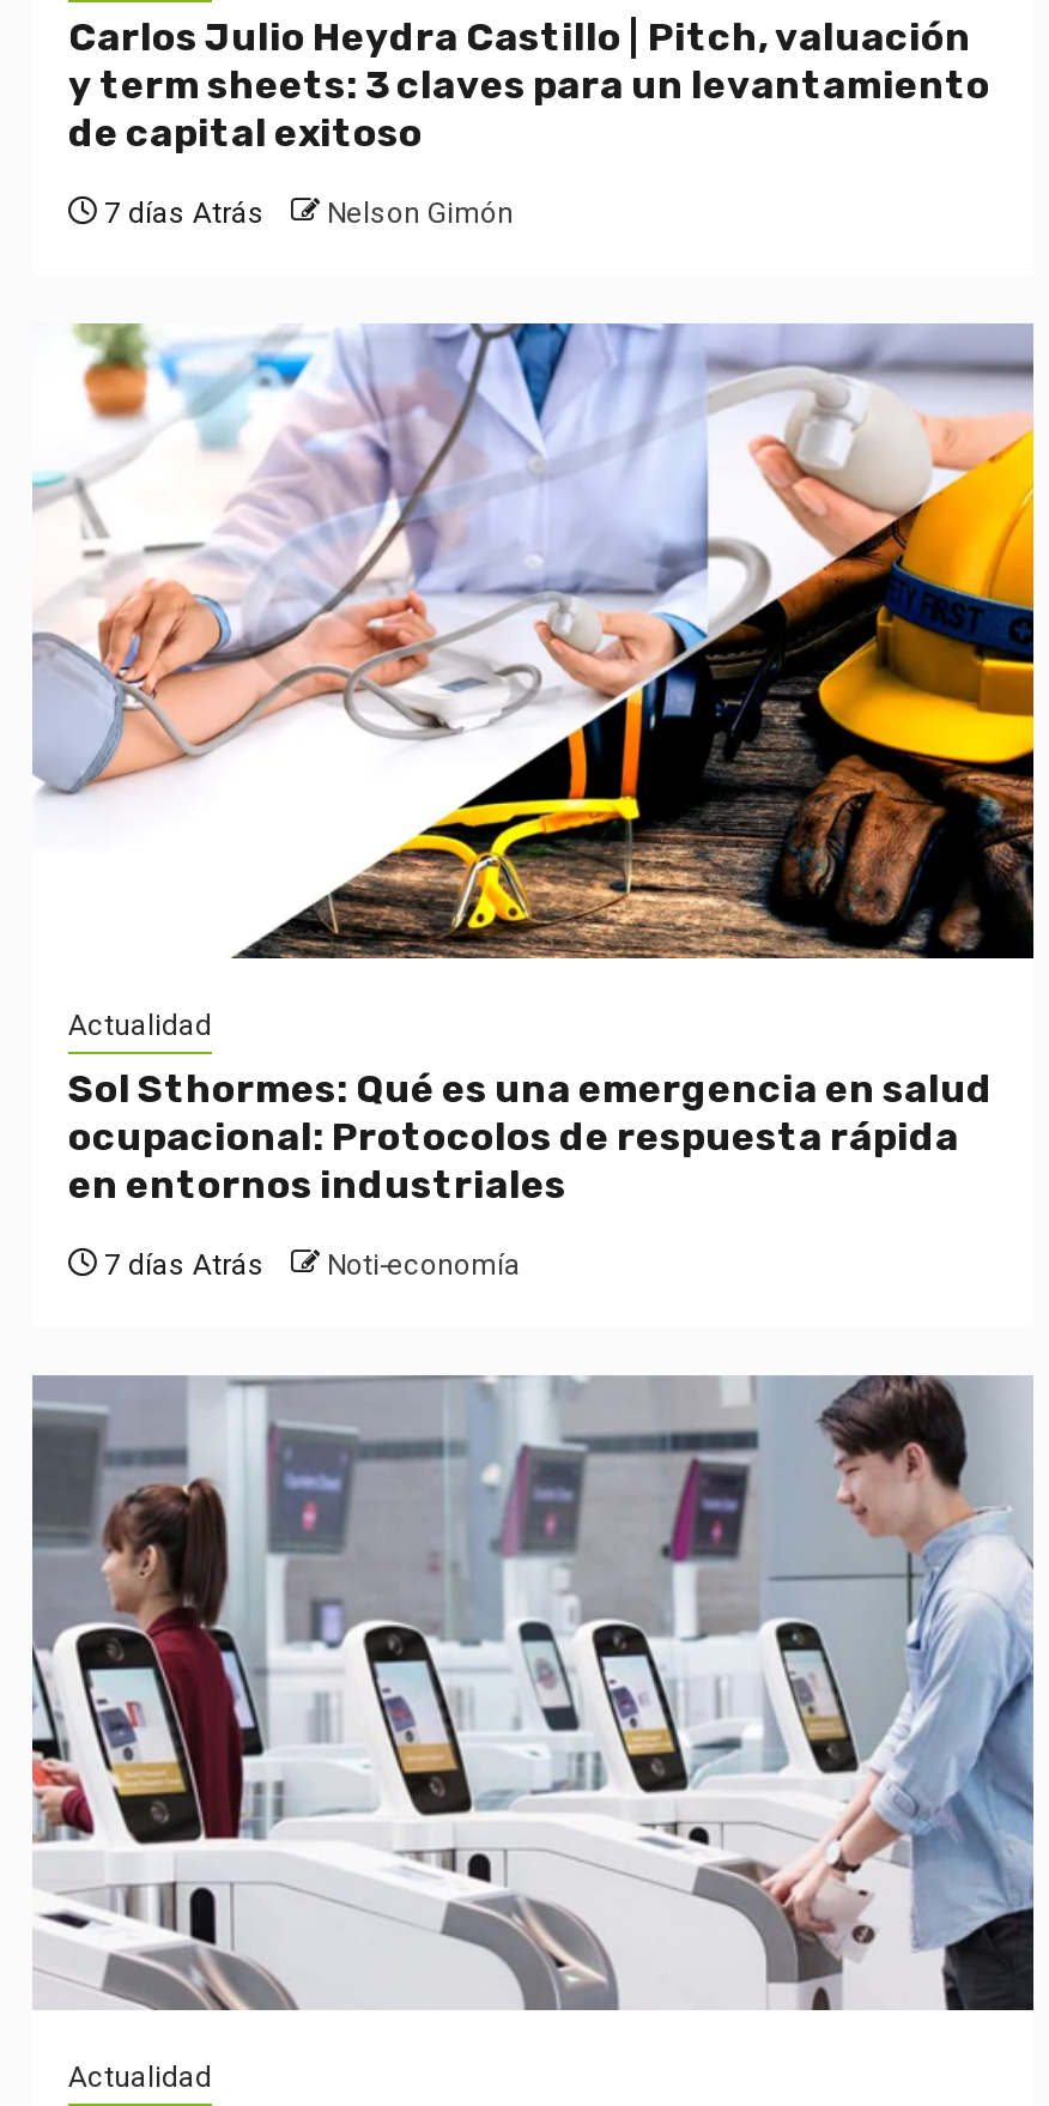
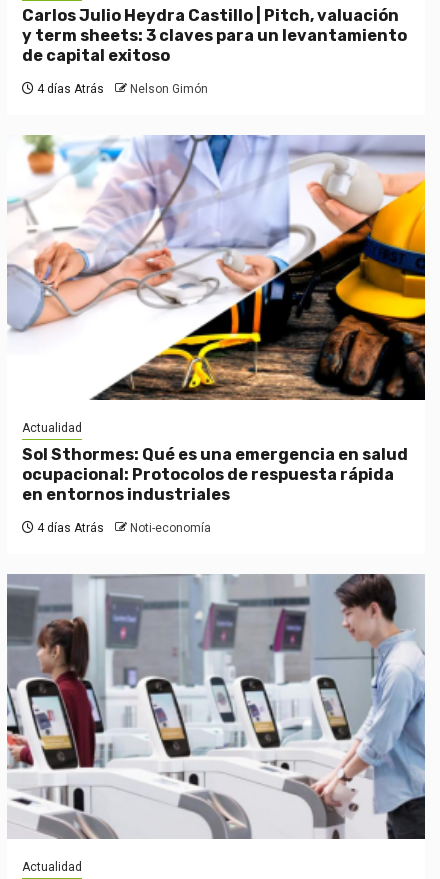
[97,197,514,231] 7 días Atrás Nelson Gimón -> [34,82,208,96] 4 días Atrás Nelson Gimón
[97,1249,521,1283] 7 días Atrás Noti-economía -> [34,521,211,535] 4 días Atrás Noti-economía

